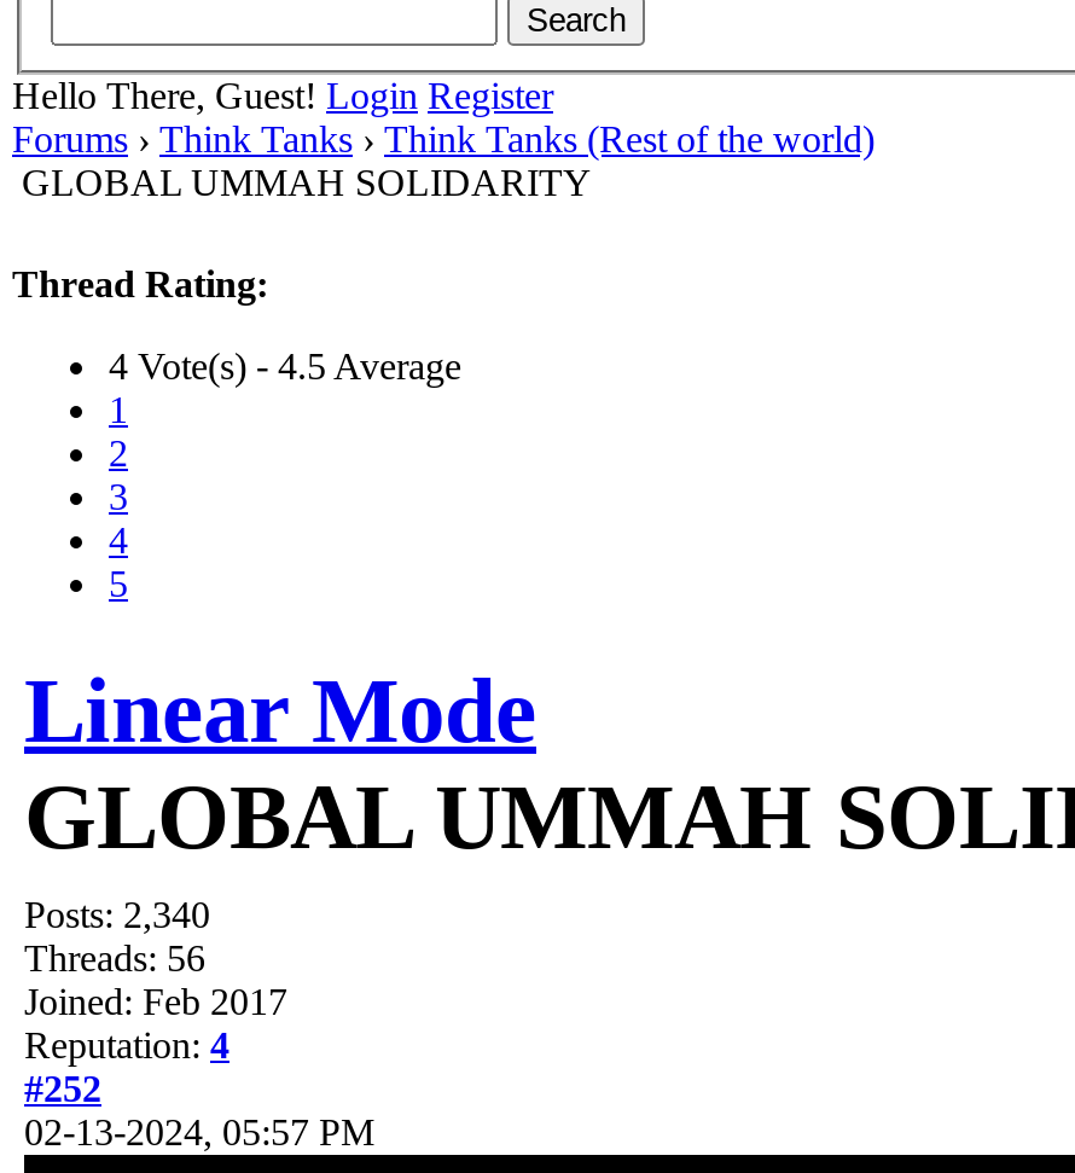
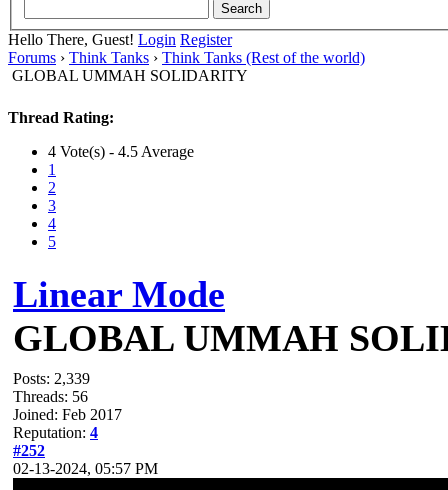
[24,893,210,934] Posts: 2,340 -> [13,370,90,387] Posts: 2,339

